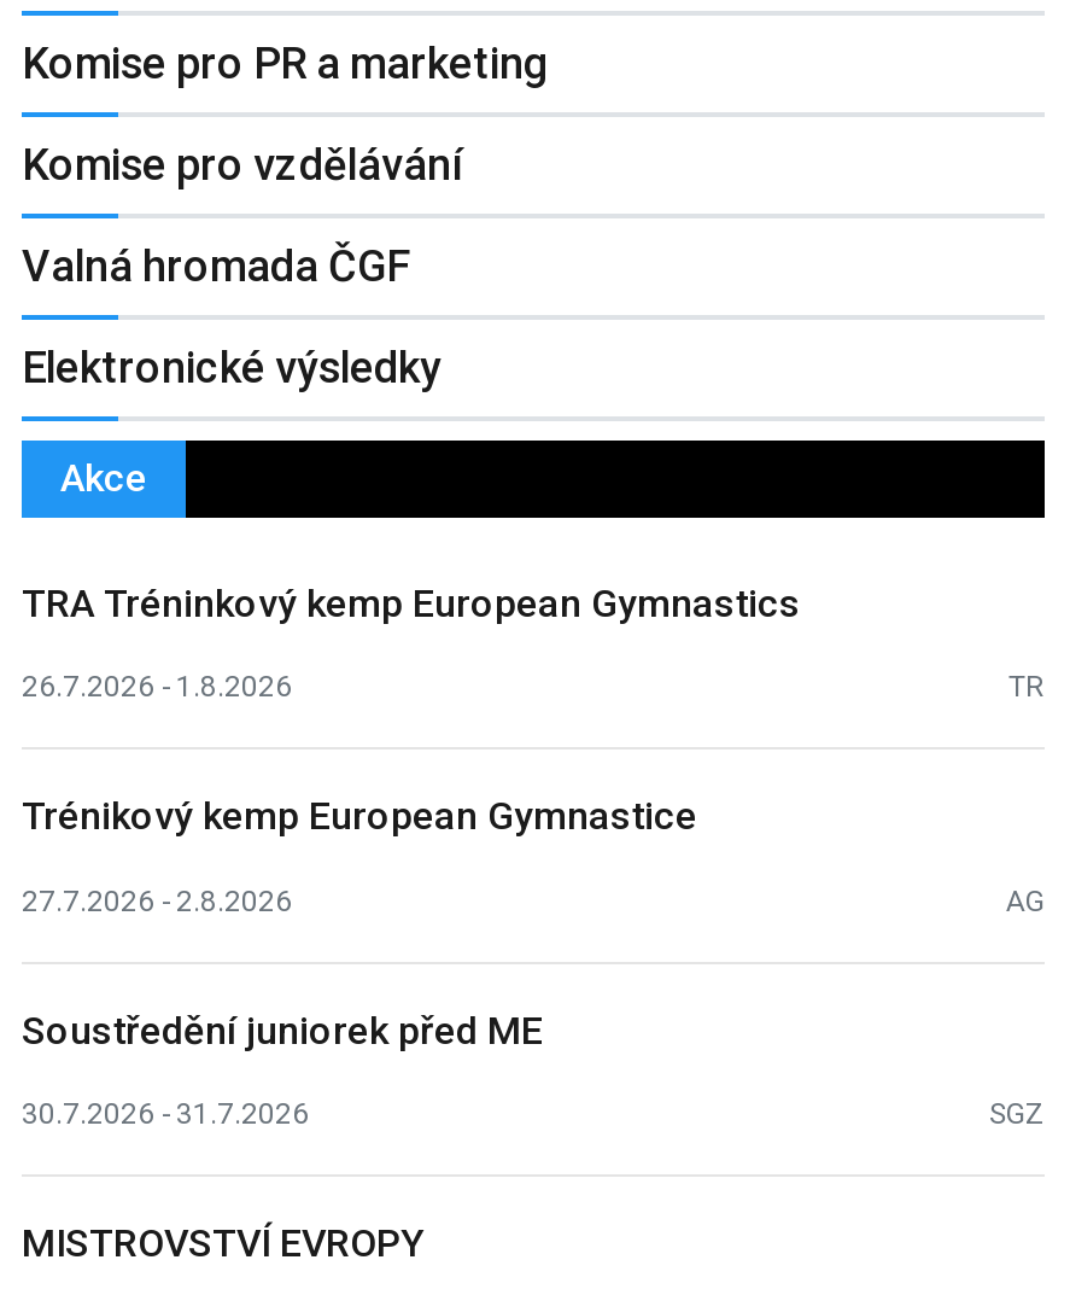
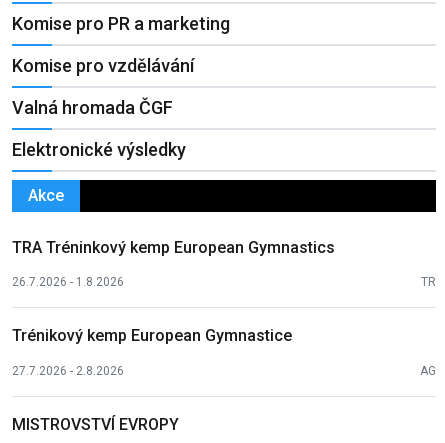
[22,1007,1045,1131] Soustředění juniorek před ME | 30.7.2026 - 31.7.2026 | SGZ -> none

